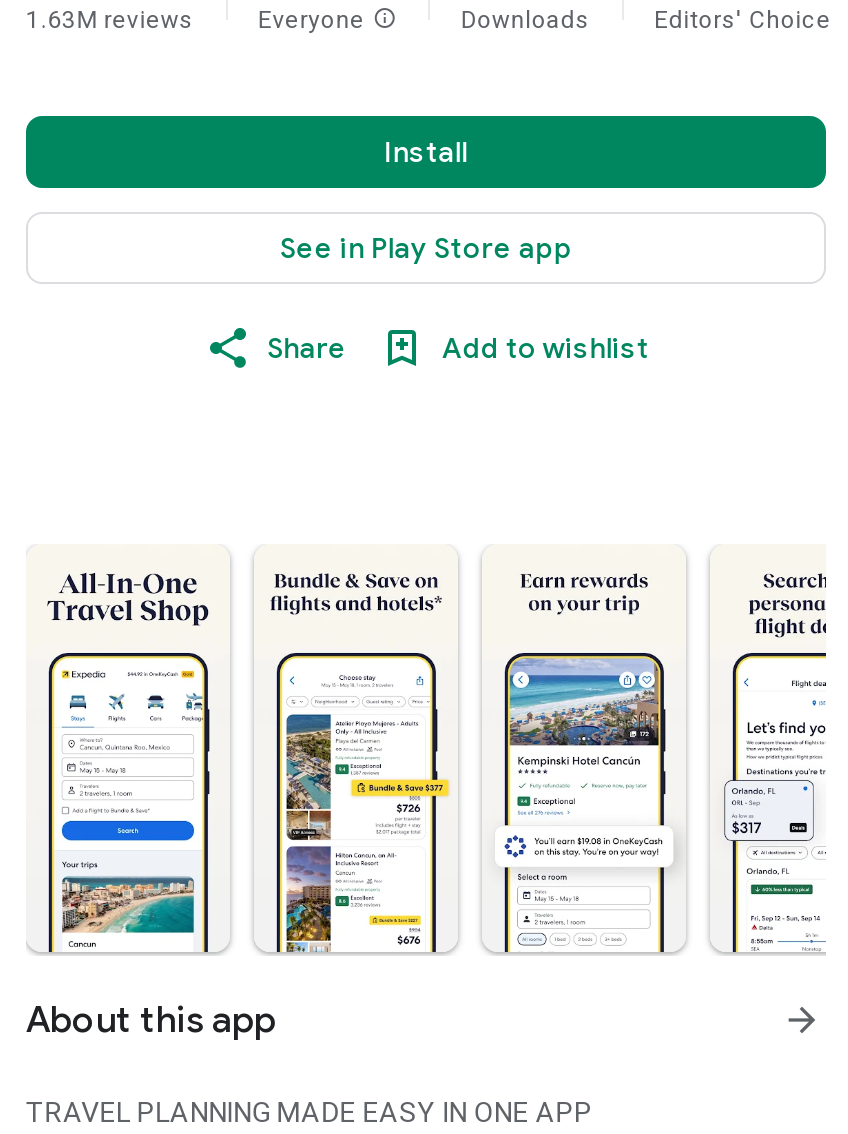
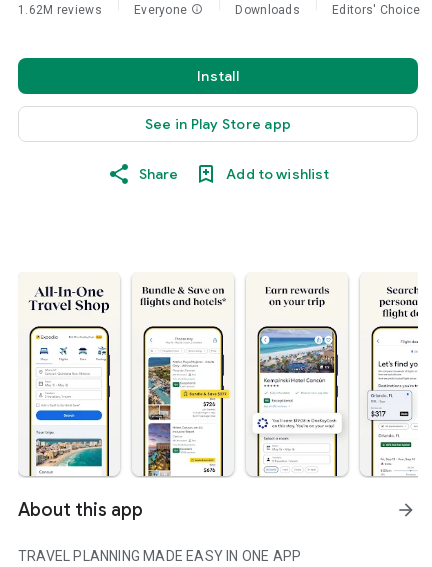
[26,6,194,34] 1.63M reviews -> [18,3,102,17] 1.62M reviews

